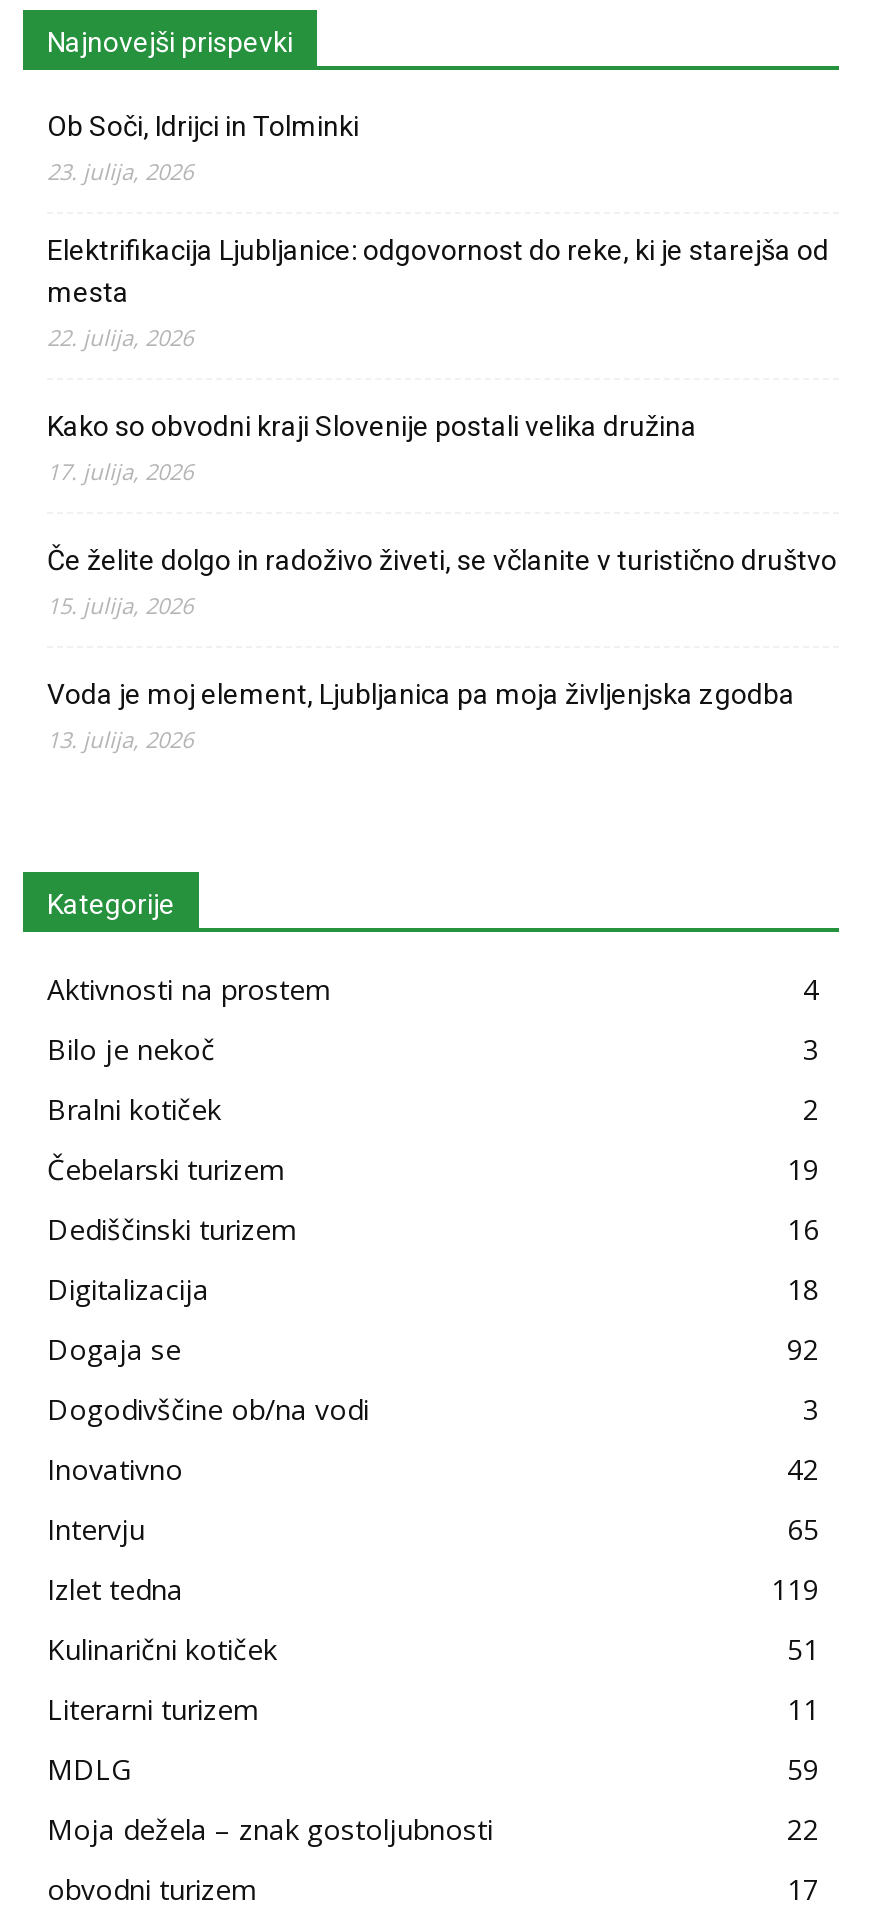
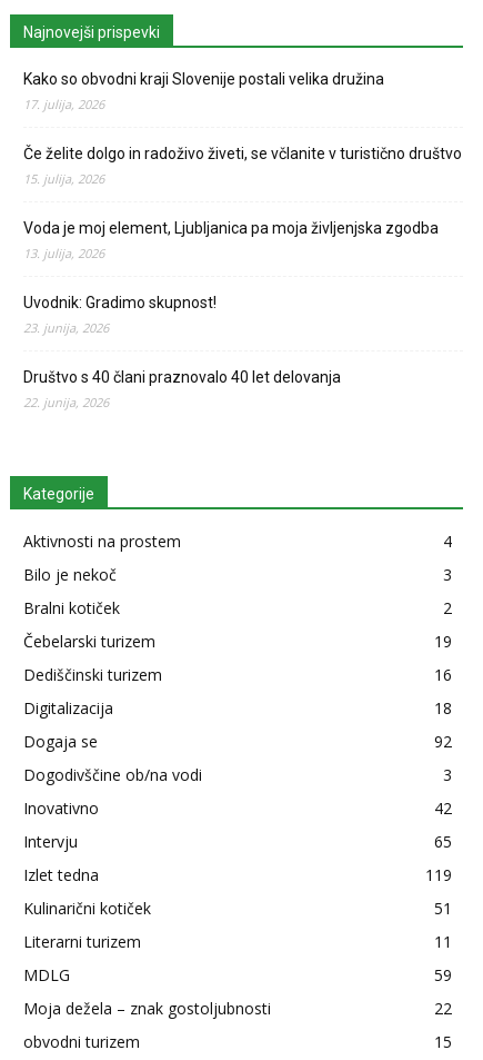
[47,109,829,351] Ob Soči, Idrijci in Tolminki | 23. julija, 2026 | Elektrifikacija Ljubljanice: odgovornost do reke, ki je starejša od | mesta | 22. julija, 2026 -> none
moved [47,409,837,753] -> [23,71,462,262]: Kako so obvodni kraji Slovenije postali velika družina | 17. julija, 2026 | Če želite dolgo in radoživo živeti, se včlanite v turistično društvo | 15. julija, 2026 | Voda je moj element, Ljubljanica pa moja življenjska zgodba | 13. julija, 2026
none -> [23,294,341,411] Uvodnik: Gradimo skupnost! | 23. junija, 2026 | Društvo s 40 člani praznovalo 40 let delovanja | 22. junija, 2026
[787,1869,819,1907] 17 -> [434,1032,452,1053] 15

